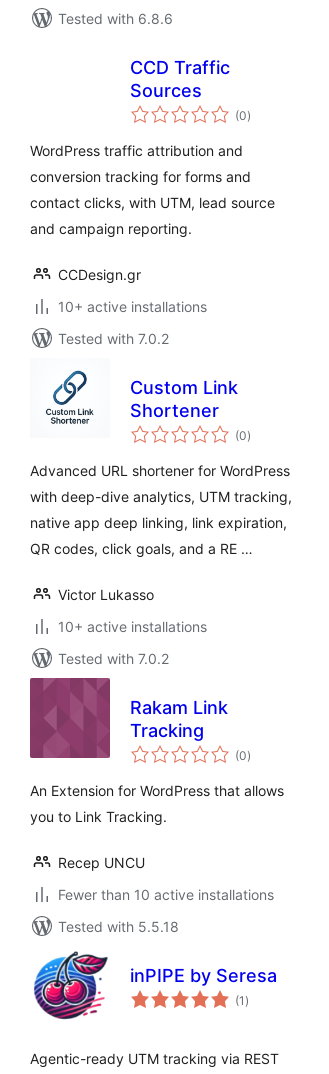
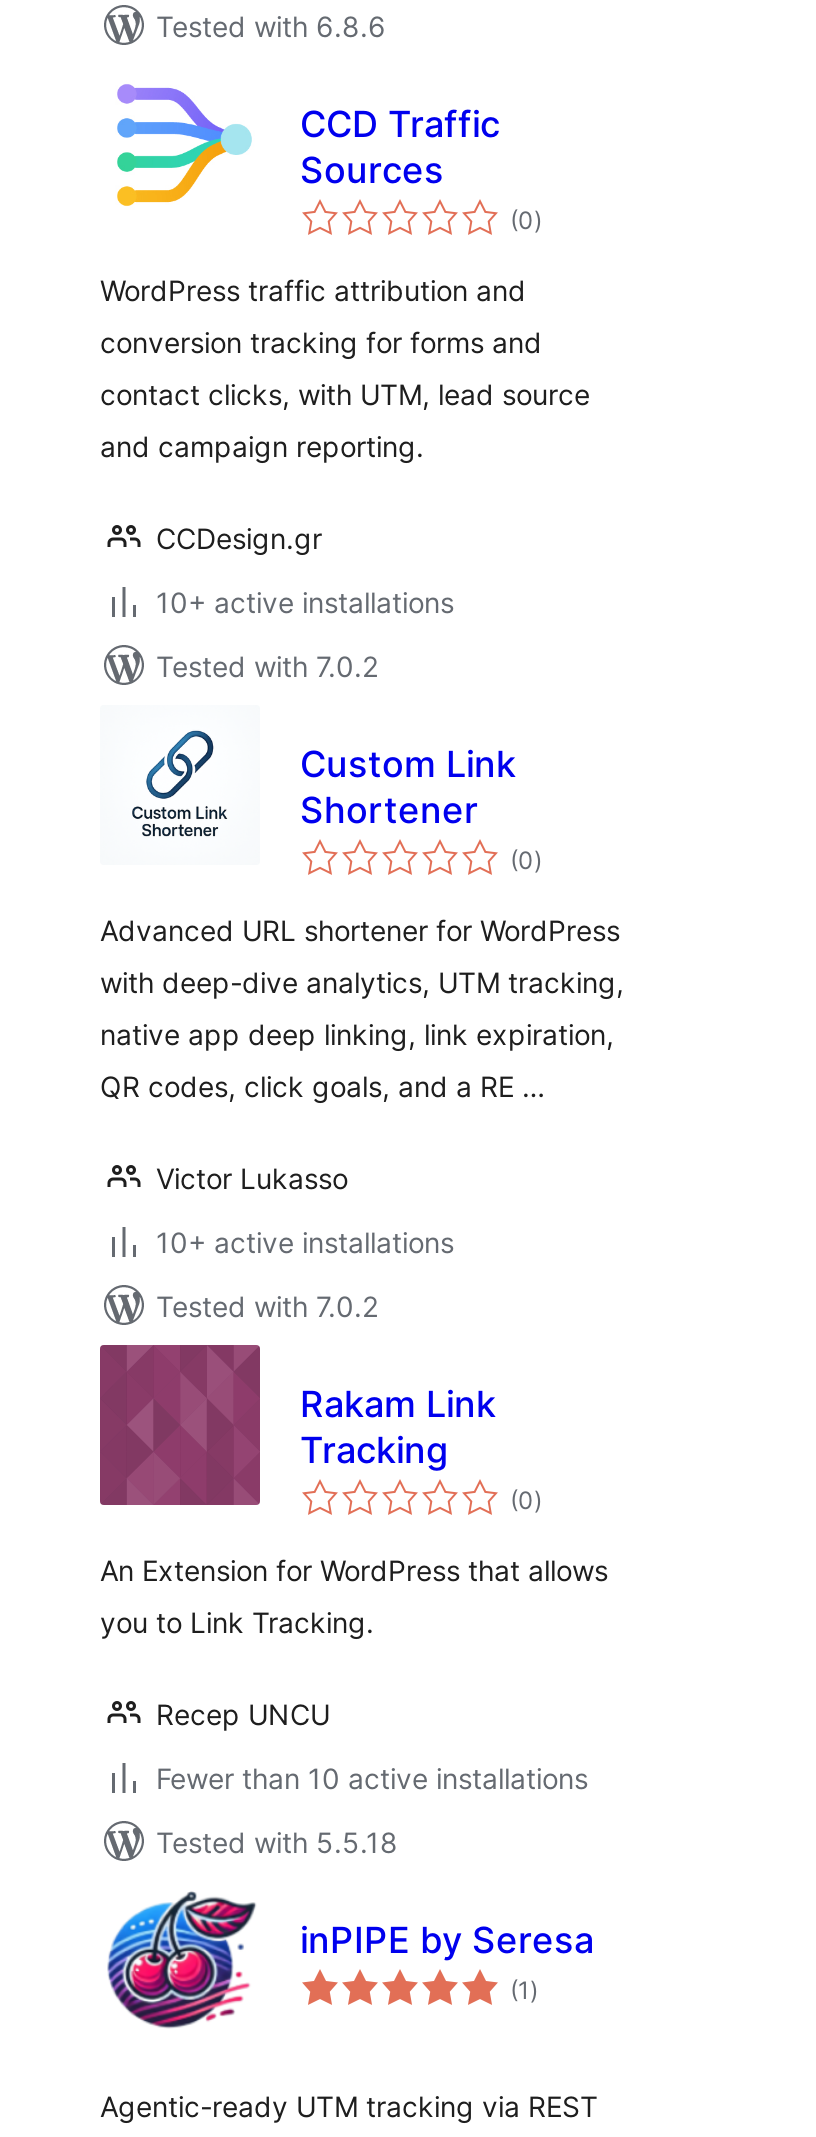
none -> [114,83,254,209] [image]

